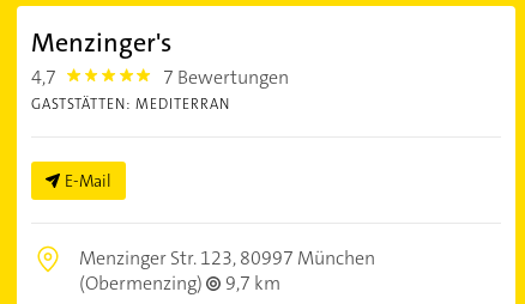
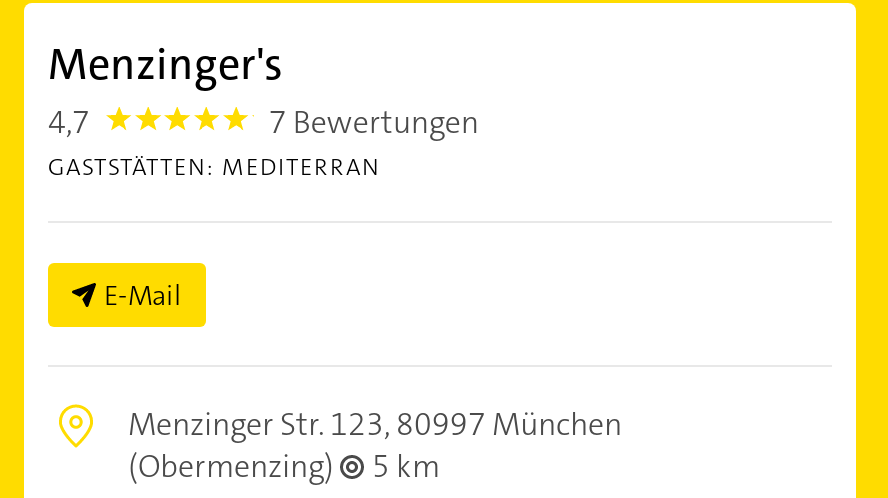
[79,270,280,295] (Obermenzing) 9,7 km -> [128,444,440,486] (Obermenzing) 5 km

